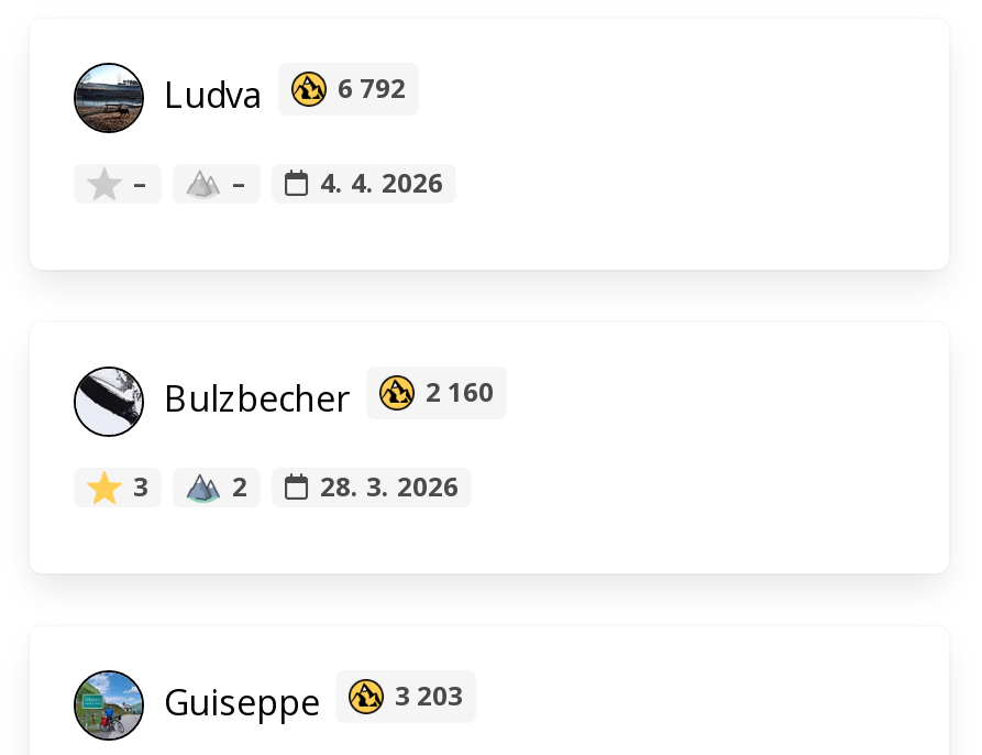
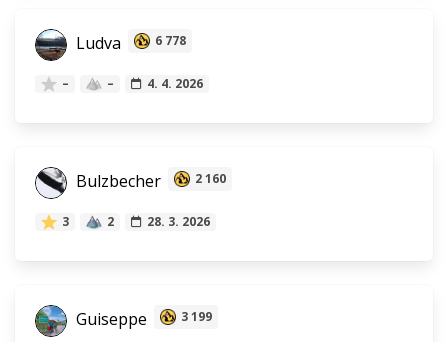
[155,69,406,117] Ludva 6 792 -> [72,32,186,54] Ludva 6 778
[155,676,463,725] Guiseppe 3 203 -> [72,308,212,330] Guiseppe 3 199

